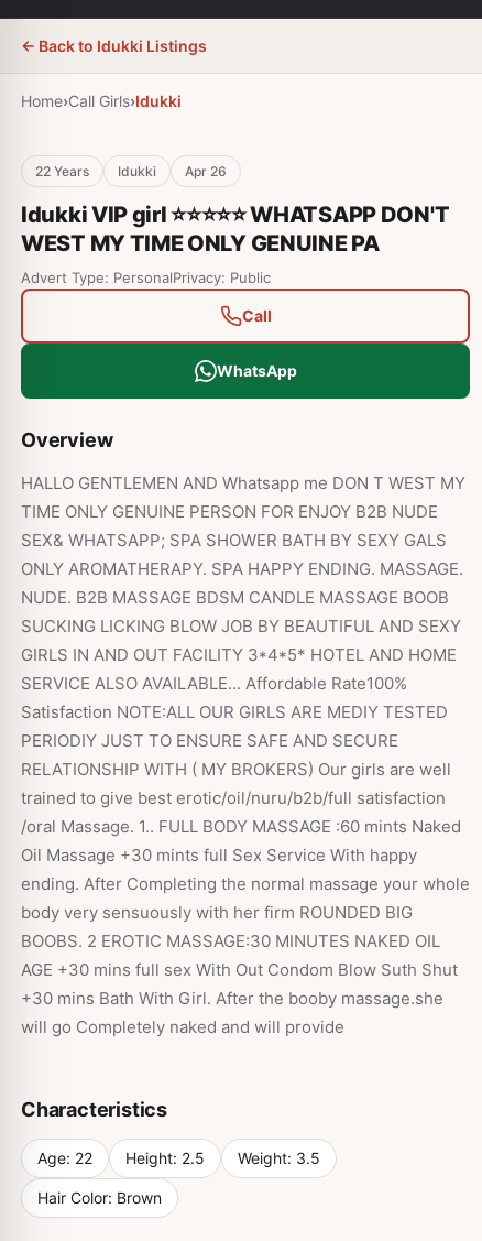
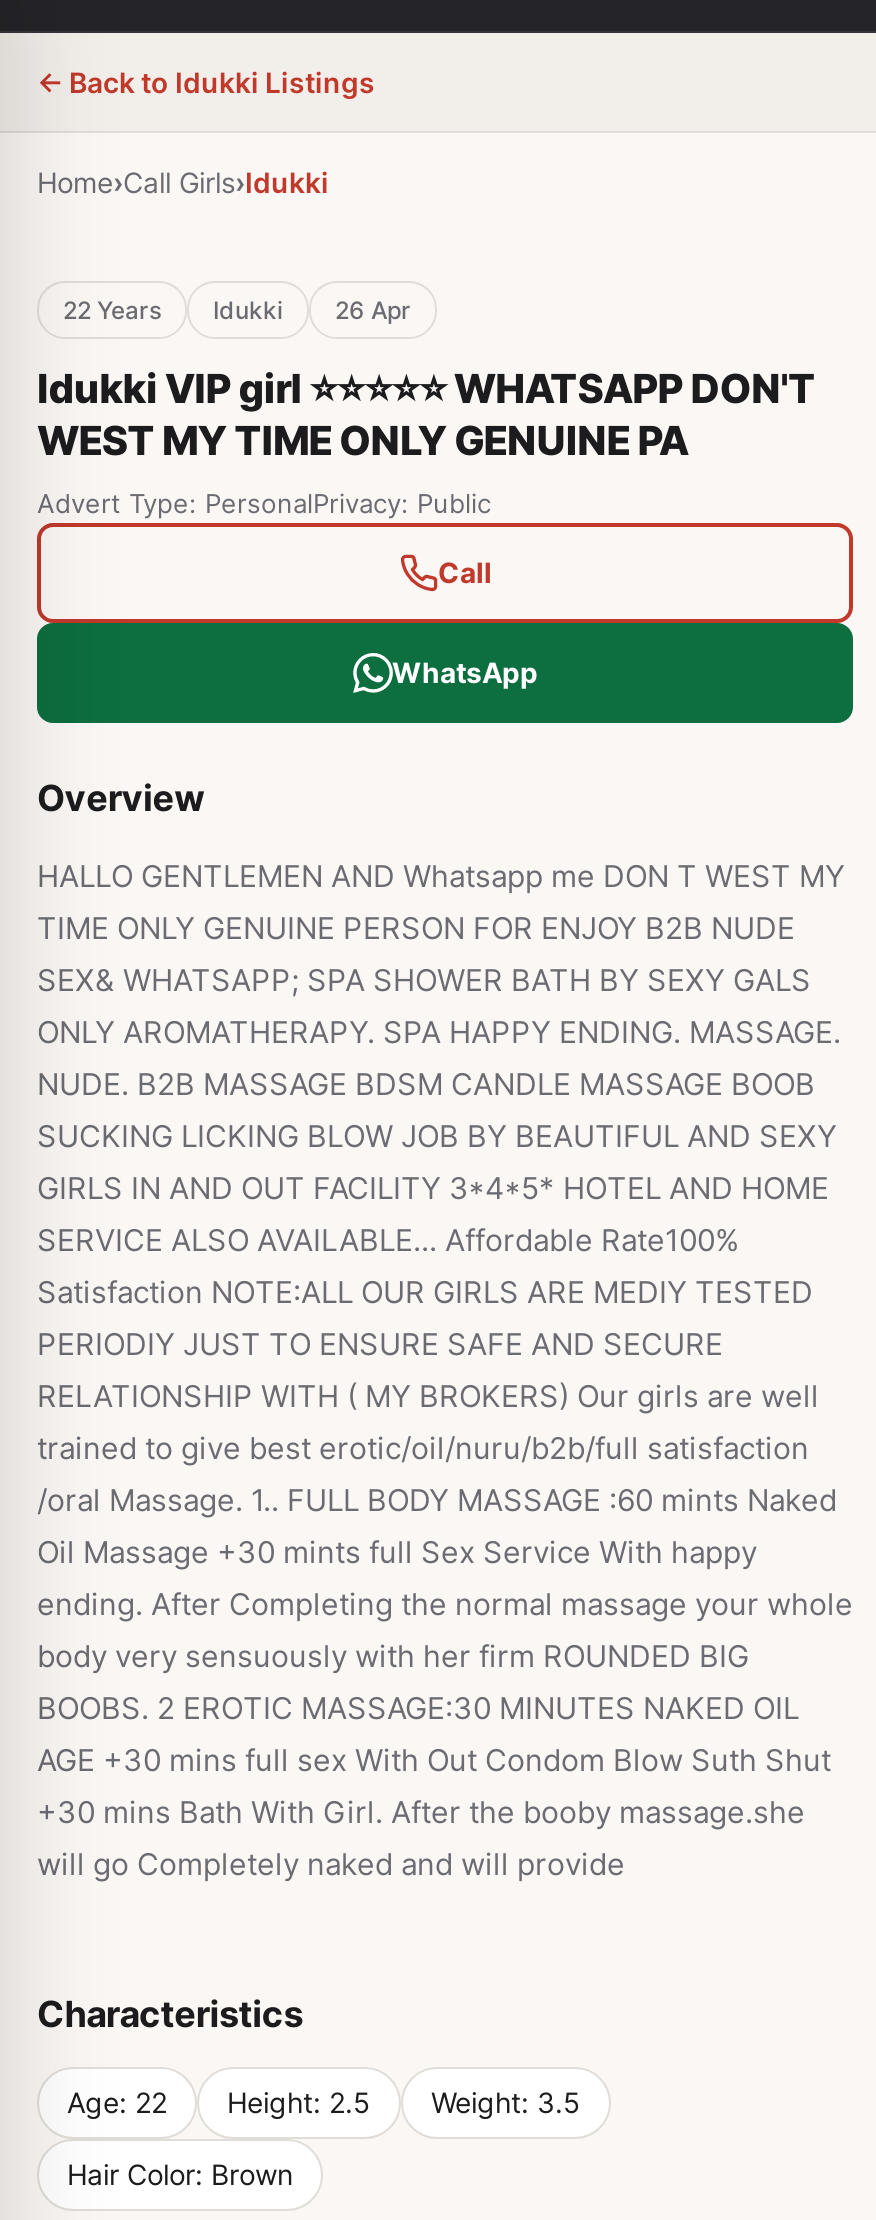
[35,163,227,179] 22 Years Idukki Apr 26 -> [63,295,411,325] 22 Years Idukki 26 Apr

